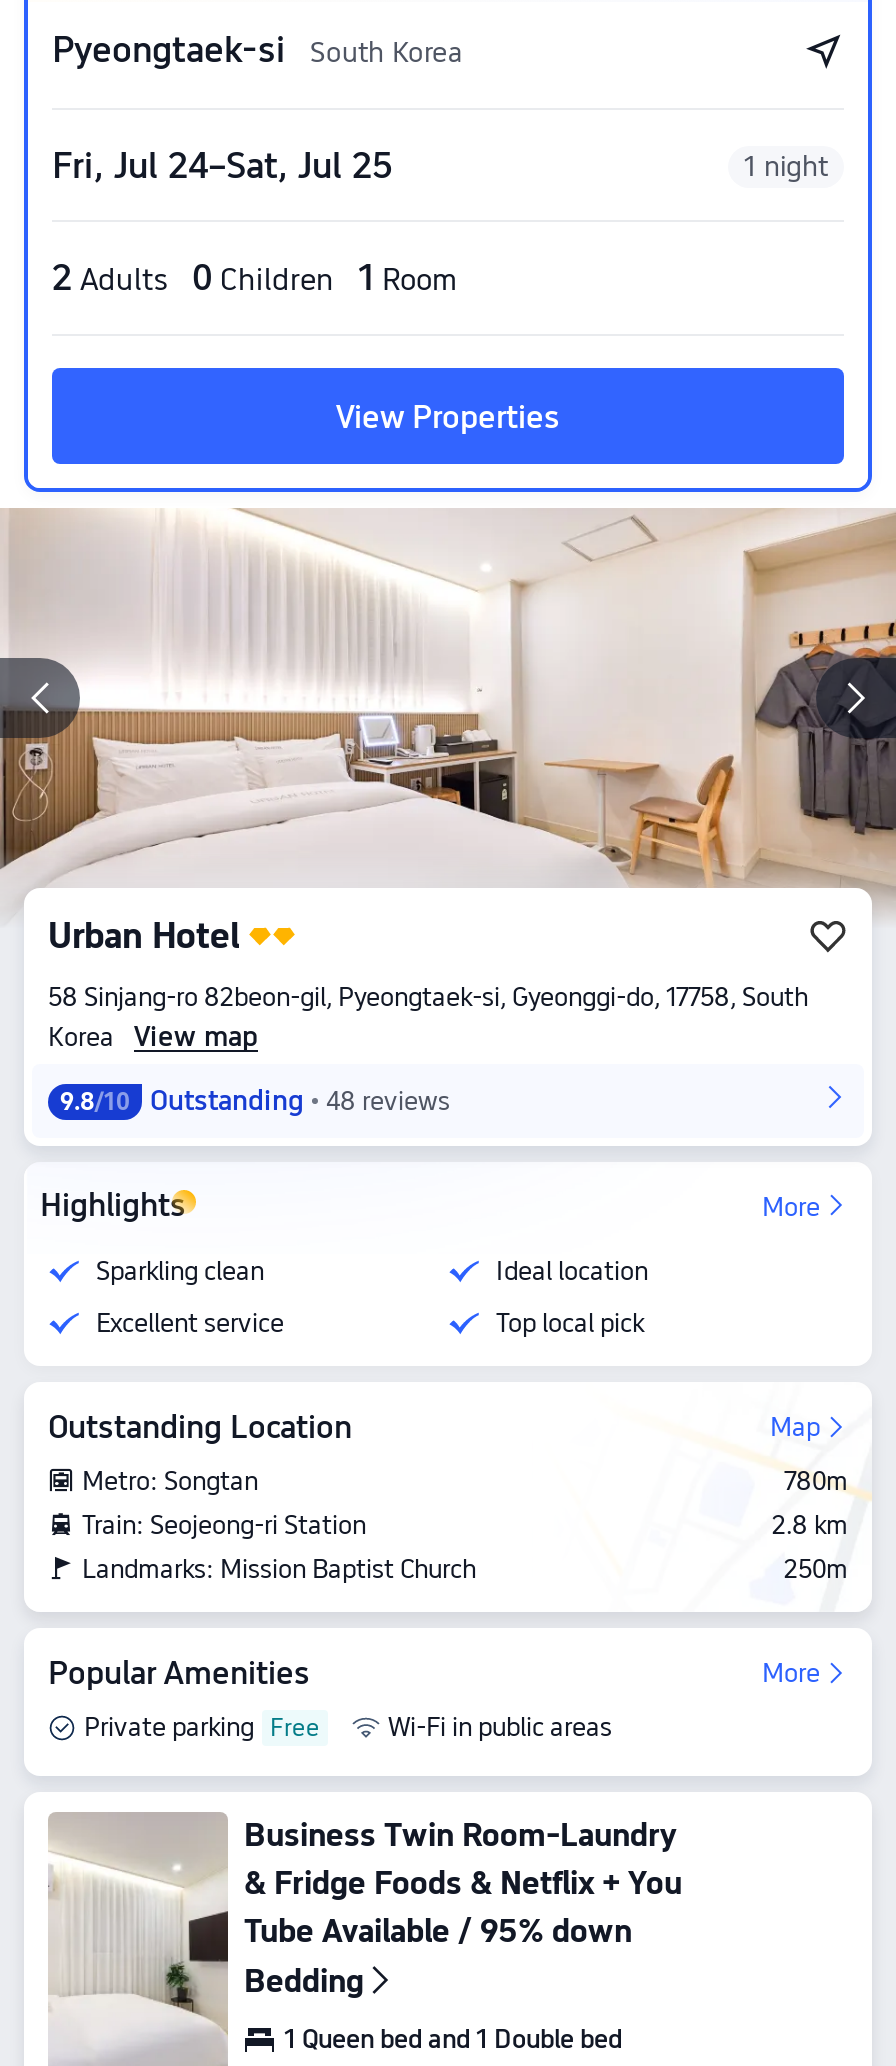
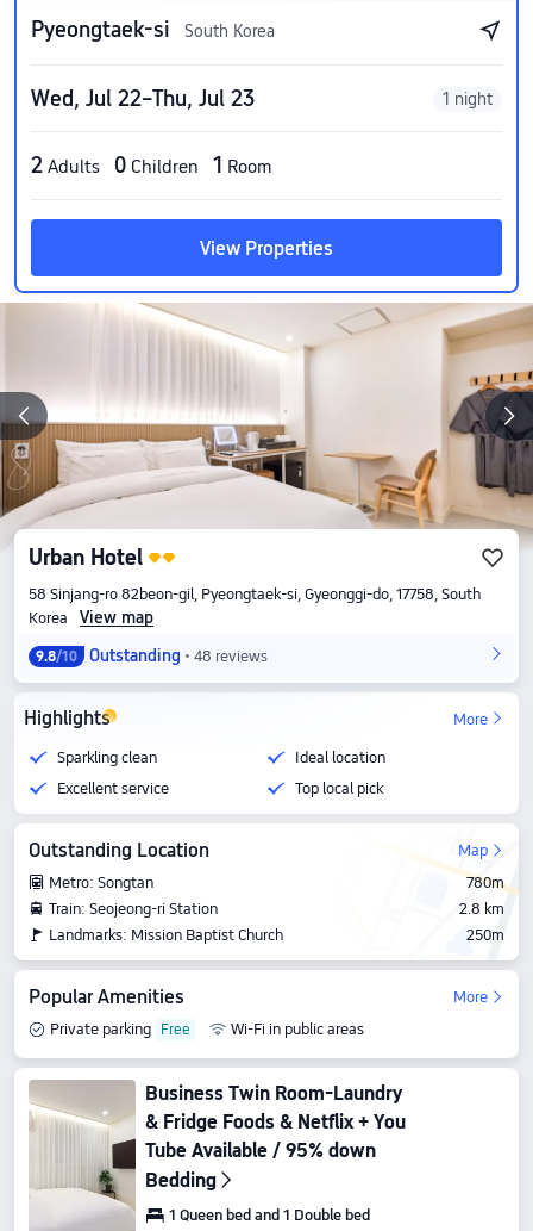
[52,144,392,186] Fri, Jul 24–Sat, Jul 25 -> [31,86,255,111] Wed, Jul 22–Thu, Jul 23

